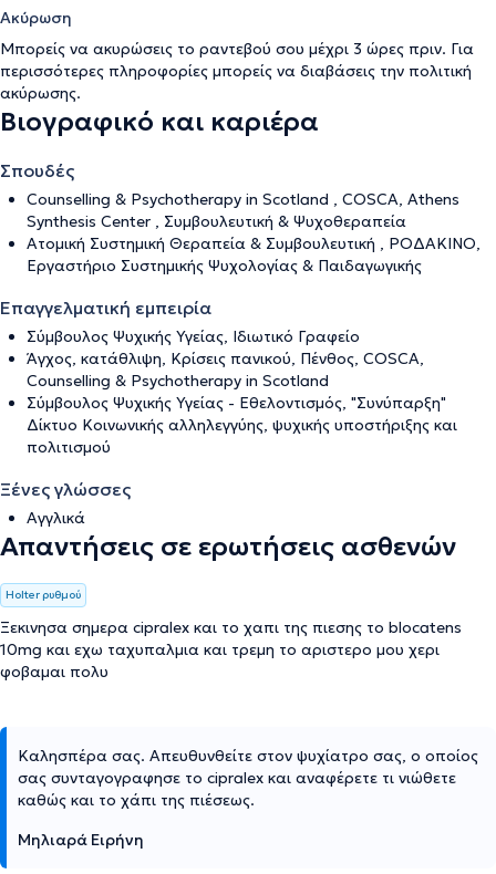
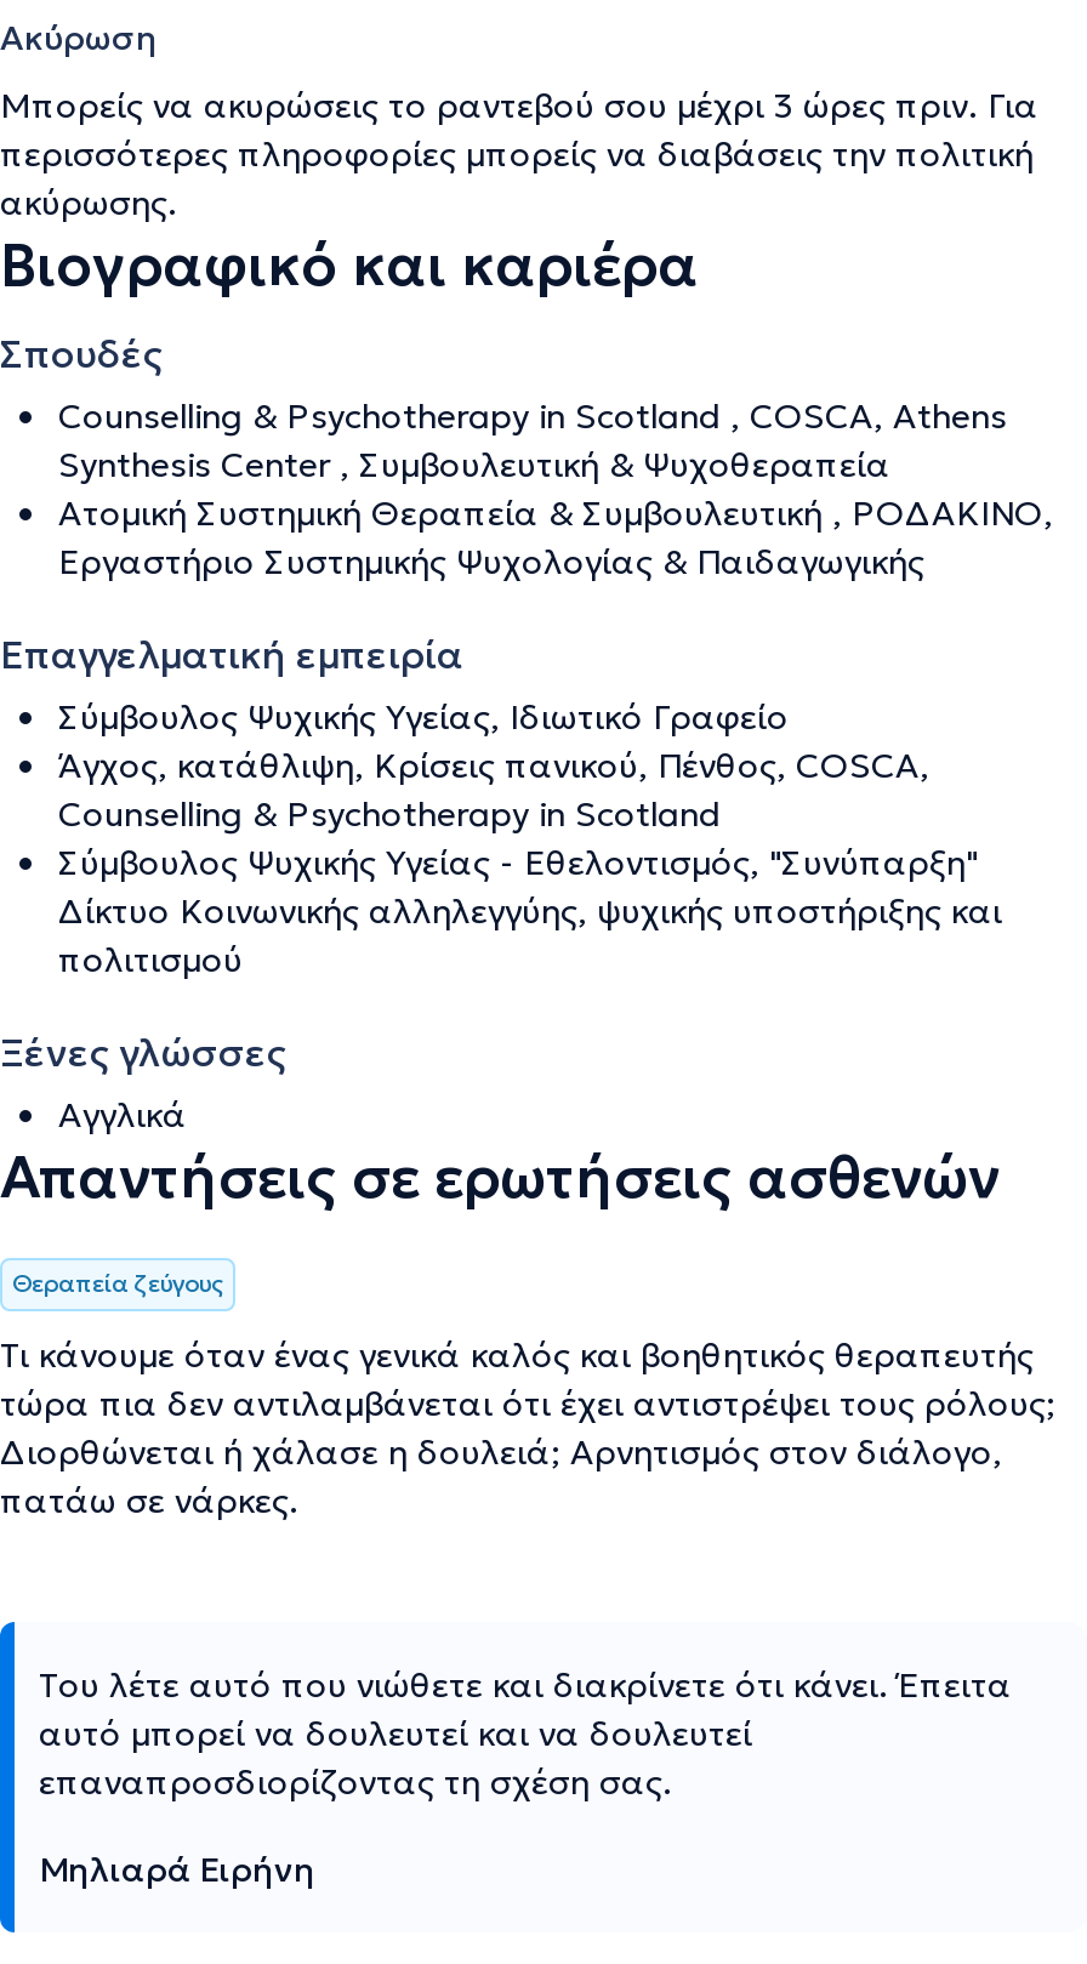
[6,587,81,602] Holter ρυθμού -> [12,1268,223,1299] Θεραπεία ζεύγους
[0,617,462,681] Ξεκινησα σημερα cipralex και το χαπι της πιεσης το blocatens | 10mg και εχω ταχυπαλμια και τρεμη το αριστερο μου χερι | φοβαμαι πολυ -> [0,1333,1055,1522] Τι κάνουμε όταν ένας γενικά καλός και βοηθητικός θεραπευτής | τώρα πια δεν αντιλαμβάνεται ότι έχει αντιστρέψει τους ρόλους; | Διορθώνεται ή χάλασε η δουλειά; Αρνητισμός στον διάλογο, | πατάω σε νάρκες.
[18,746,478,810] Καλησπέρα σας. Απευθυνθείτε στον ψυχίατρο σας, ο οποίος | σας συνταγογραφησε το cipralex και αναφέρετε τι νιώθετε | καθώς και το χάπι της πιέσεως. -> [39,1663,1012,1804] Του λέτε αυτό που νιώθετε και διακρίνετε ότι κάνει. Έπειτα | αυτό μπορεί να δουλευτεί και να δουλευτεί | επαναπροσδιορίζοντας τη σχέση σας.

